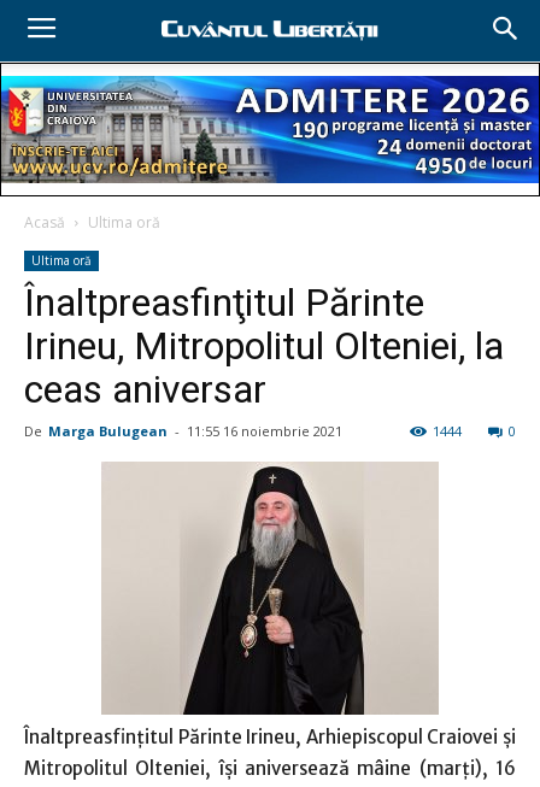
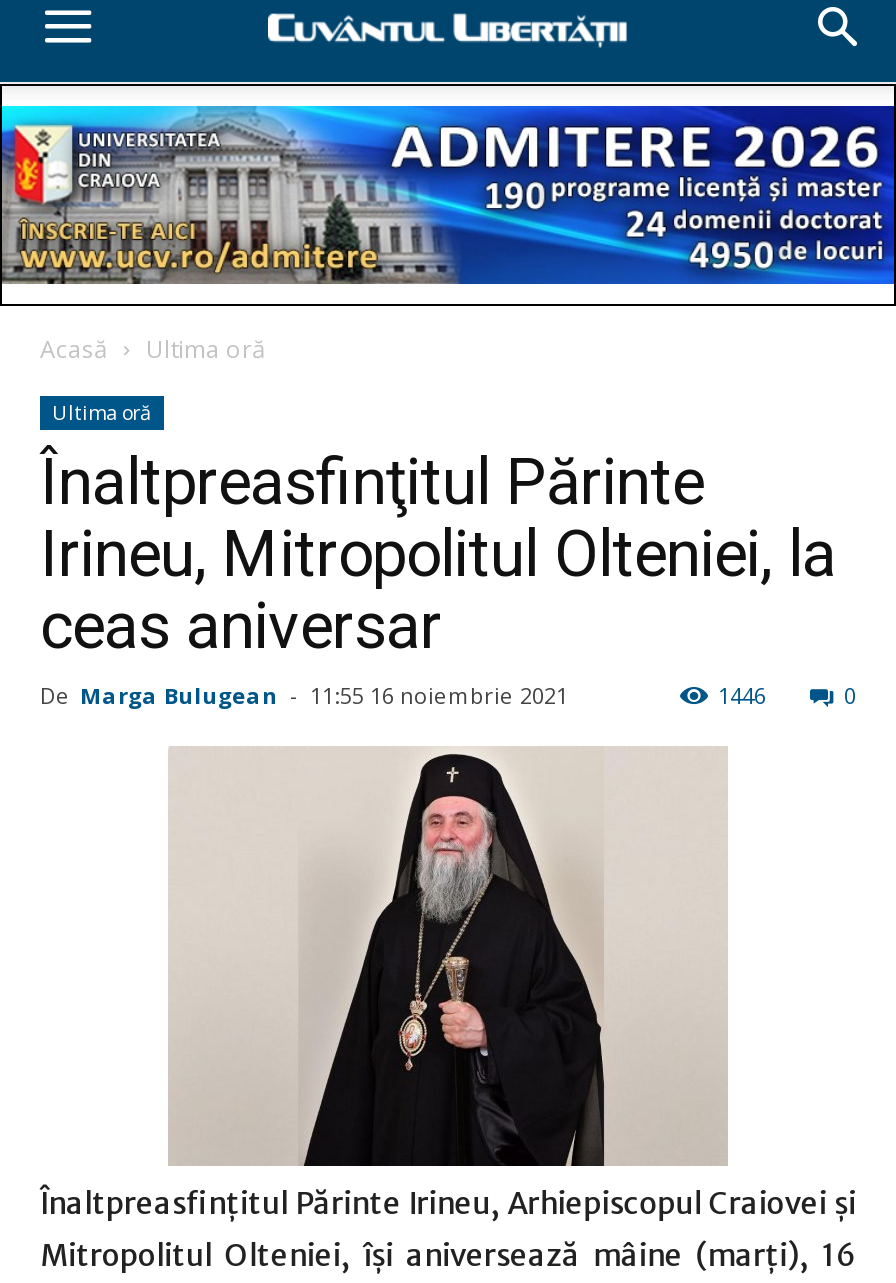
[433,422,462,440] 1444 -> [718,680,766,710] 1446

